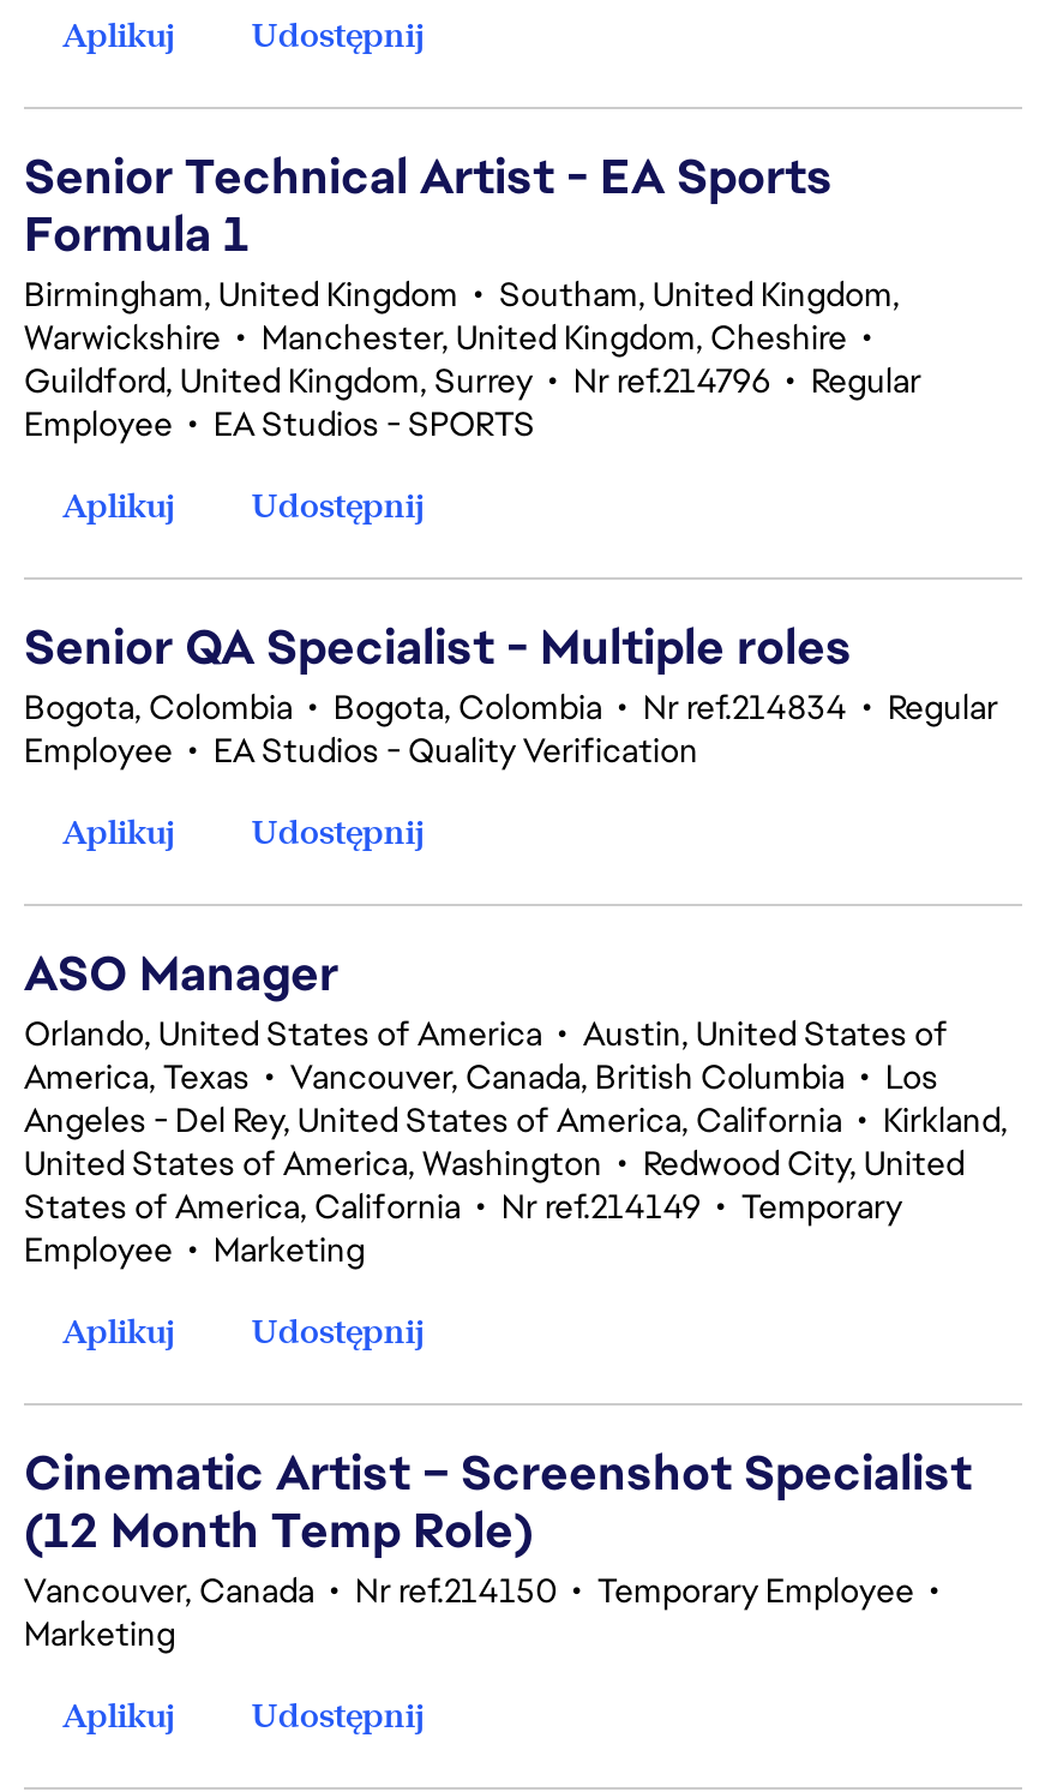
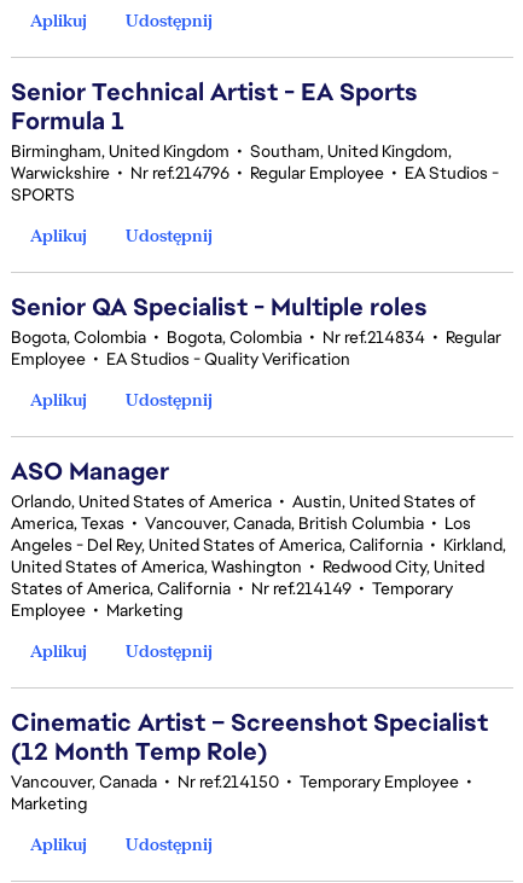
[24,316,921,445] Warwickshire • Manchester, United Kingdom, Cheshire • | Guildford, United Kingdom, Surrey • Nr ref.214796 • Regular | Employee • EA Studios - SPORTS -> [11,162,499,205] Warwickshire • Nr ref.214796 • Regular Employee • EA Studios - | SPORTS

